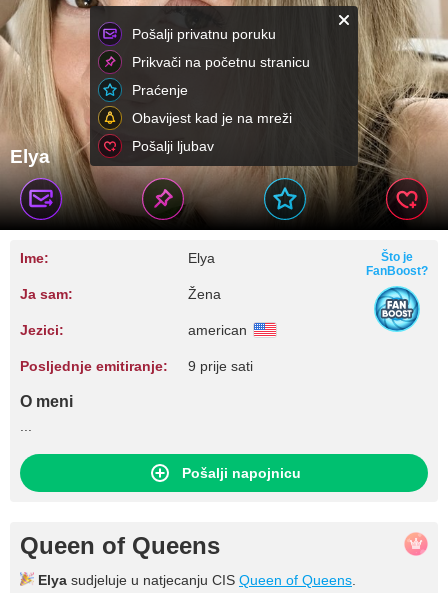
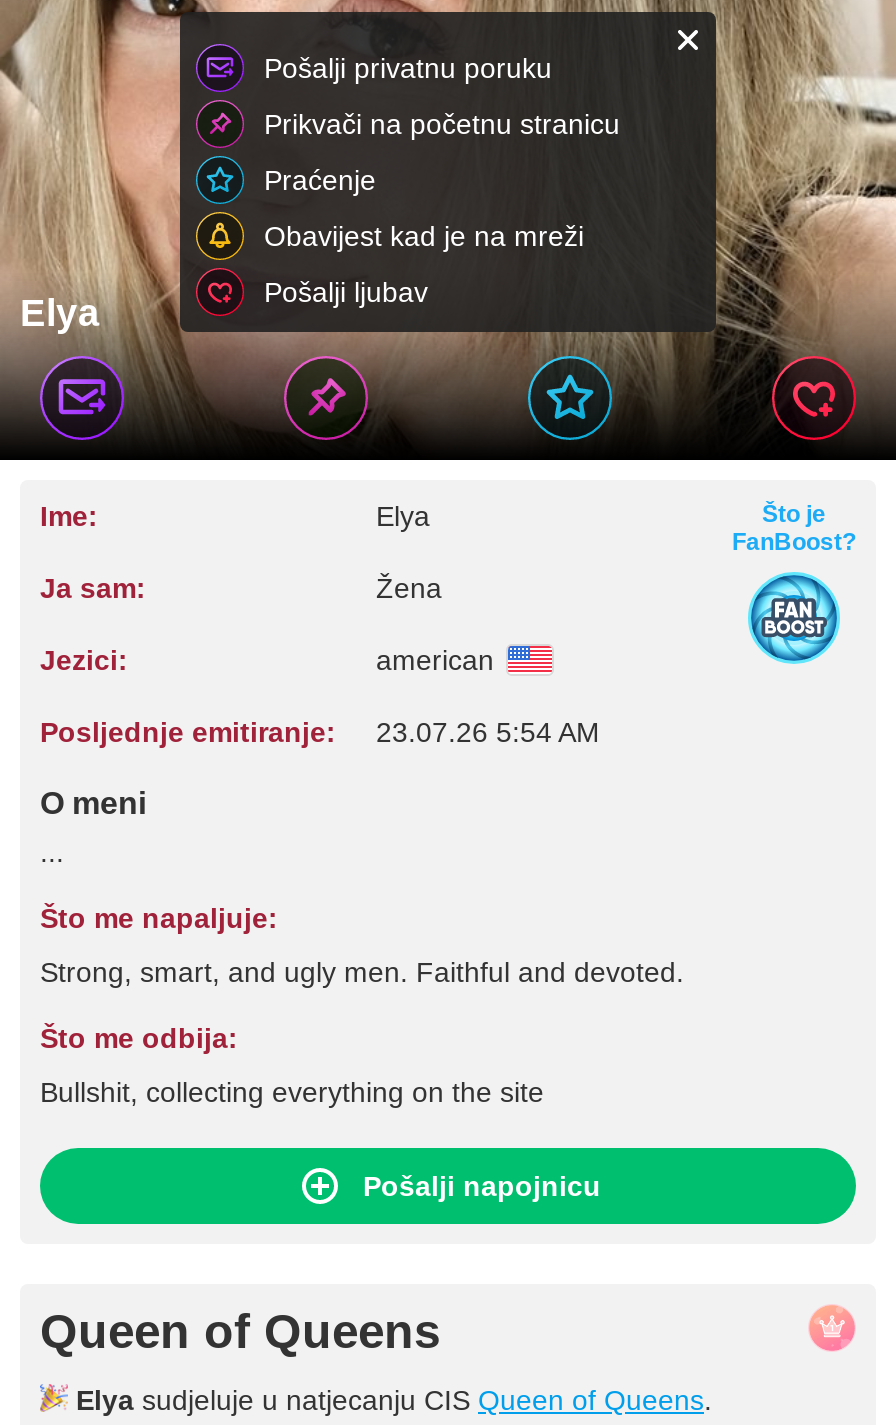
[20,358,253,374] Posljednje emitiranje: 9 prije sati -> [40,716,600,748] Posljednje emitiranje: 23.07.26 5:54 AM
none -> [40,902,684,1108] Što me napaljuje: | Strong, smart, and ugly men. Faithful and devoted. | Što me odbija: | Bullshit, collecting everything on the site

